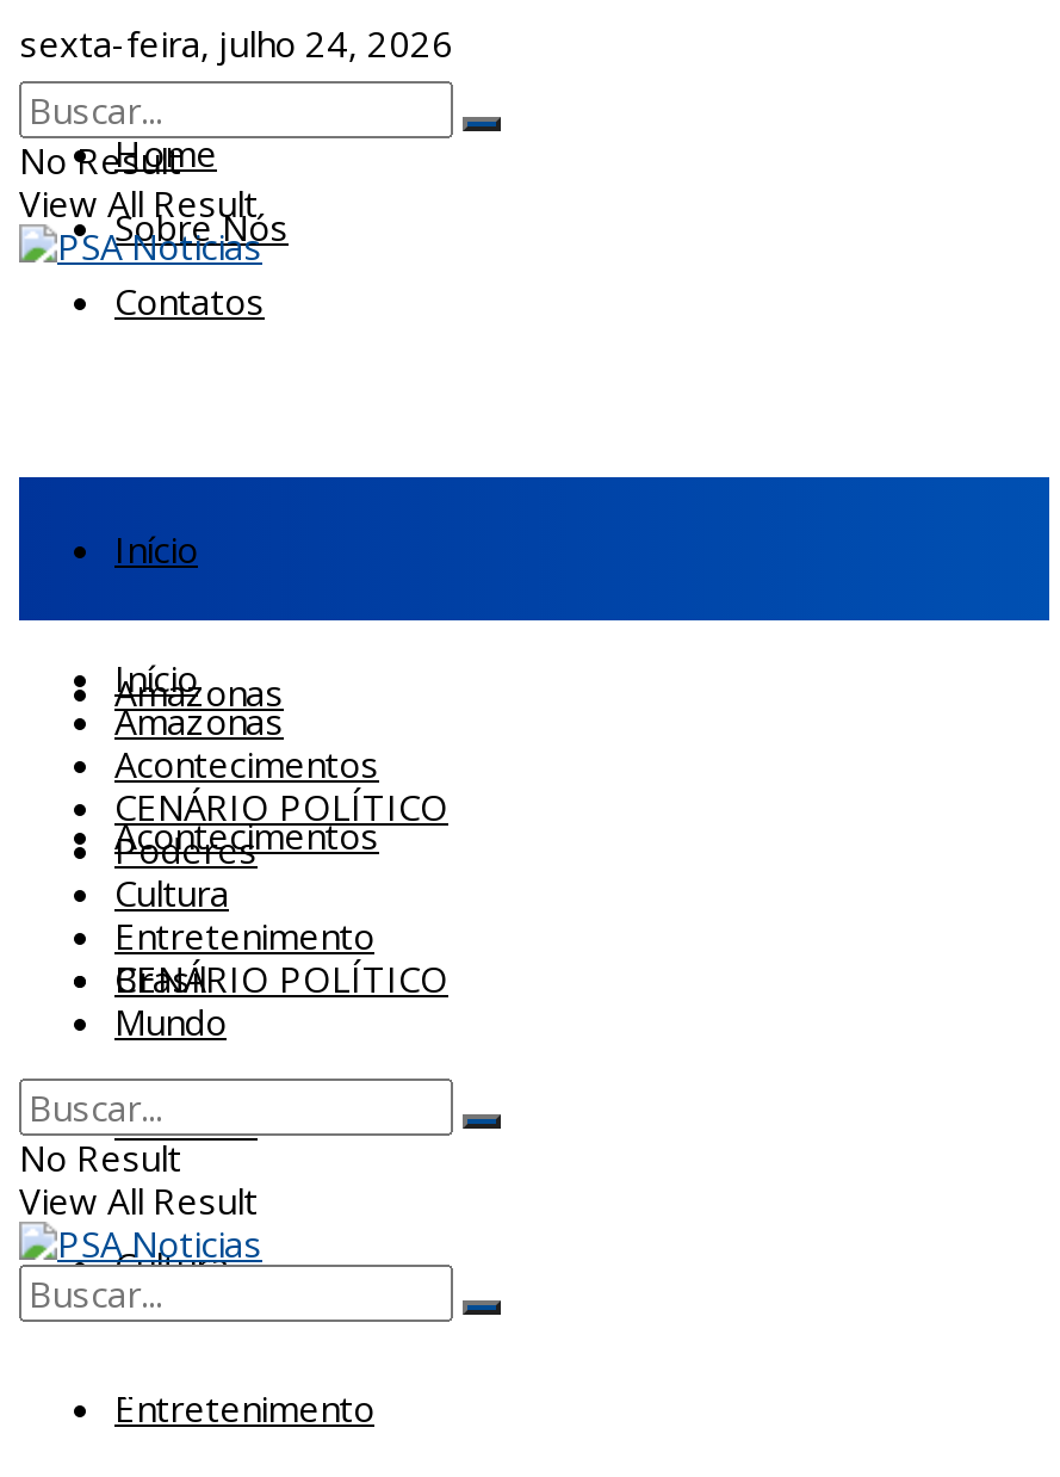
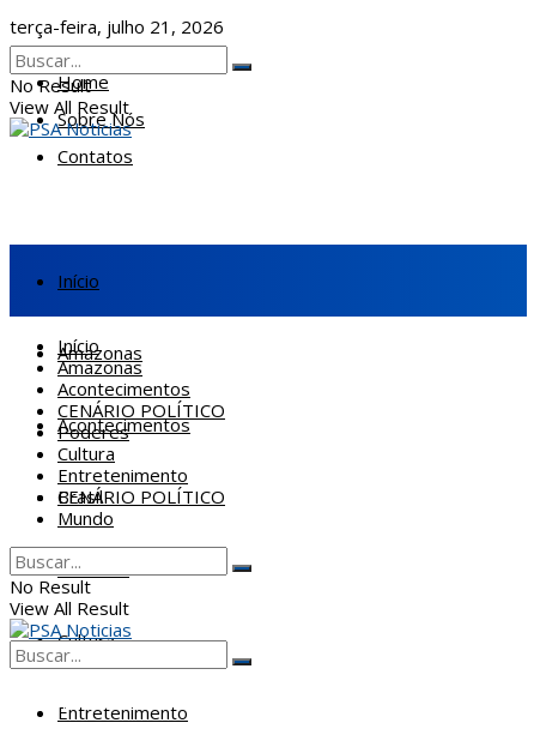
[19,19,453,67] sexta-feira, julho 24, 2026 -> [10,14,224,38] terça-feira, julho 21, 2026

